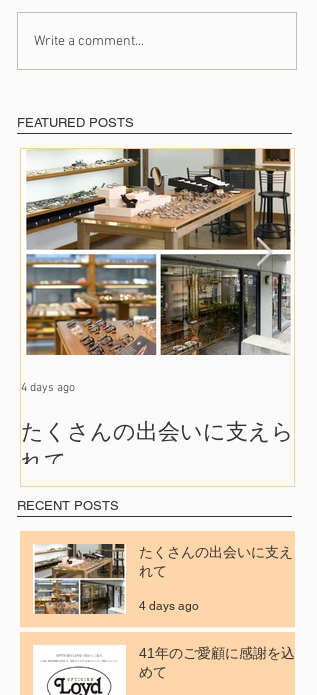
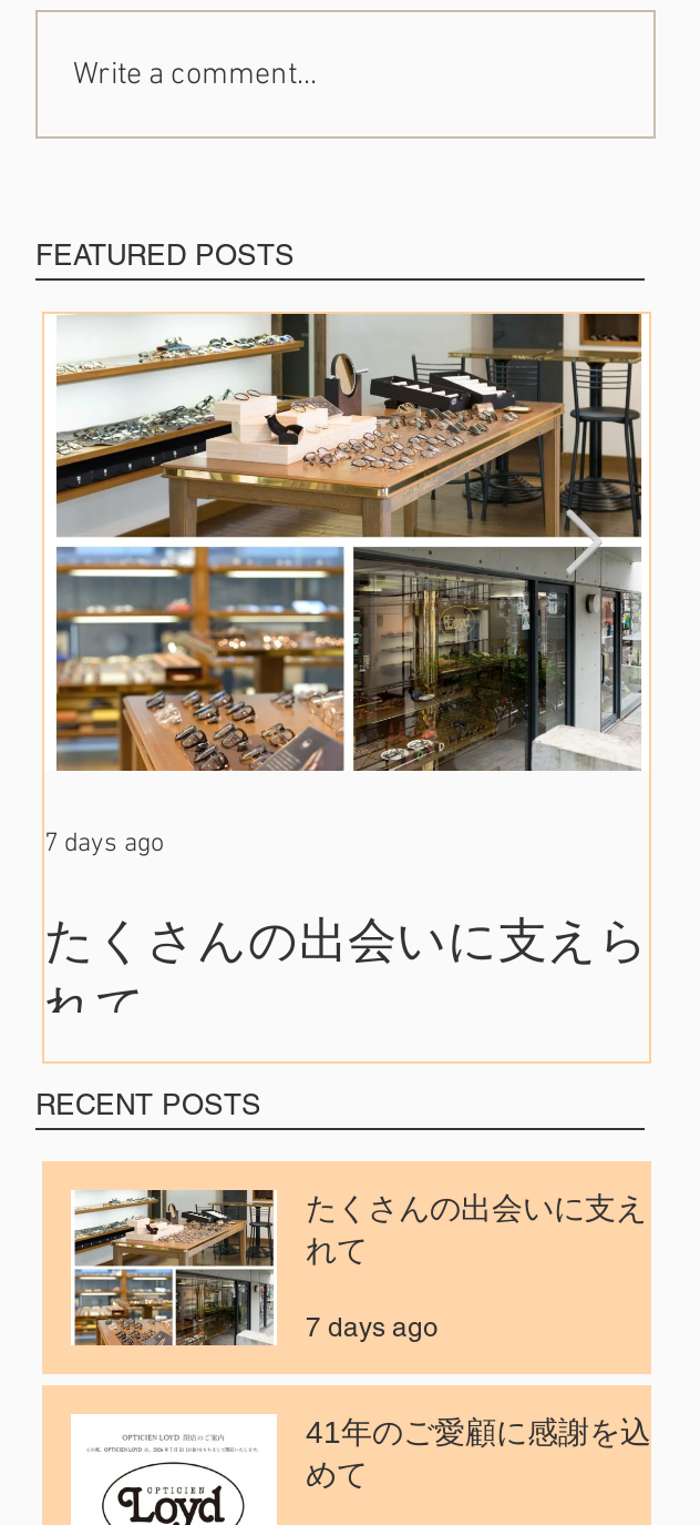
[21,381,75,395] 4 days ago -> [44,829,164,860] 7 days ago
[139,598,199,612] 4 days ago -> [306,1311,439,1342] 7 days ago

